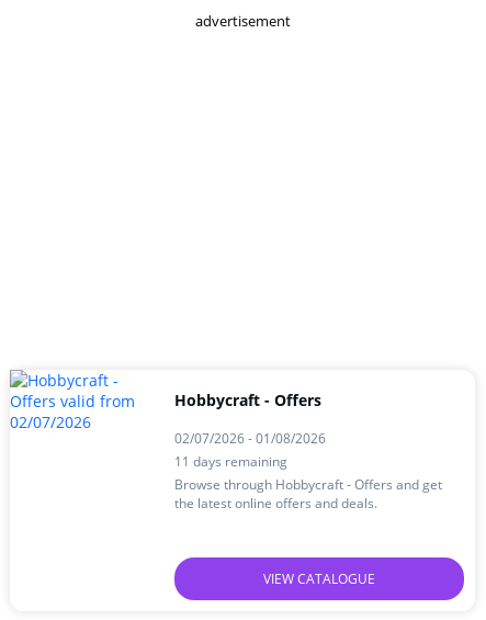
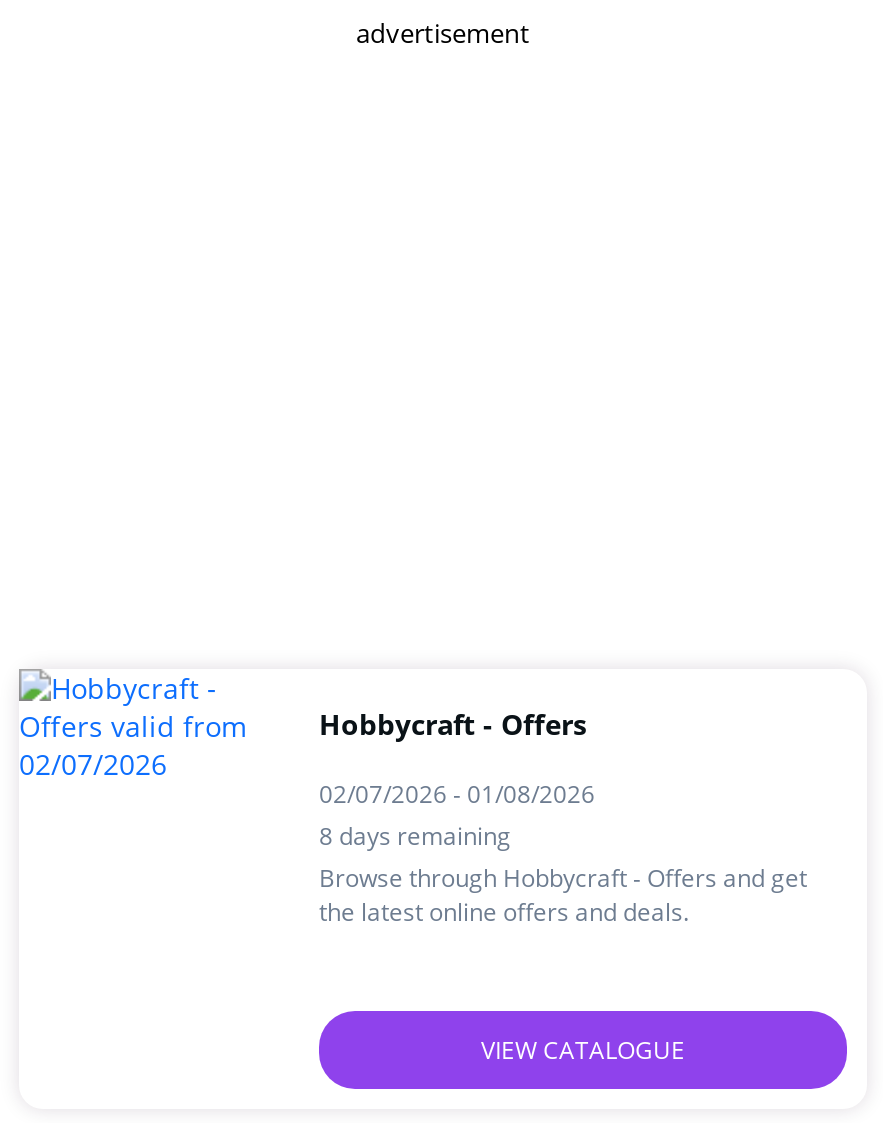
[174,452,287,471] 11 days remaining -> [319,819,511,853] 8 days remaining

